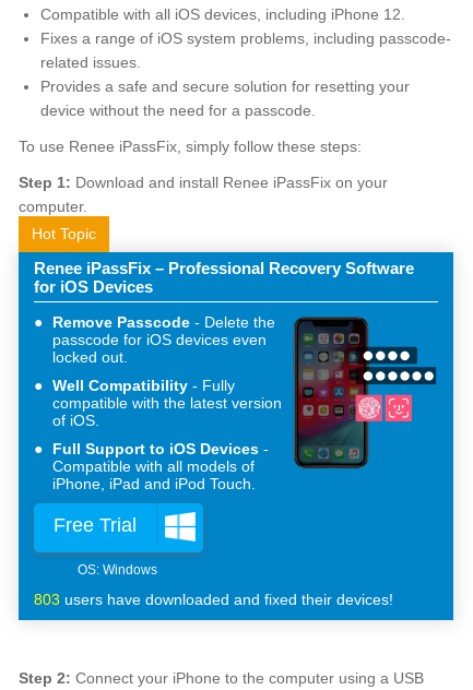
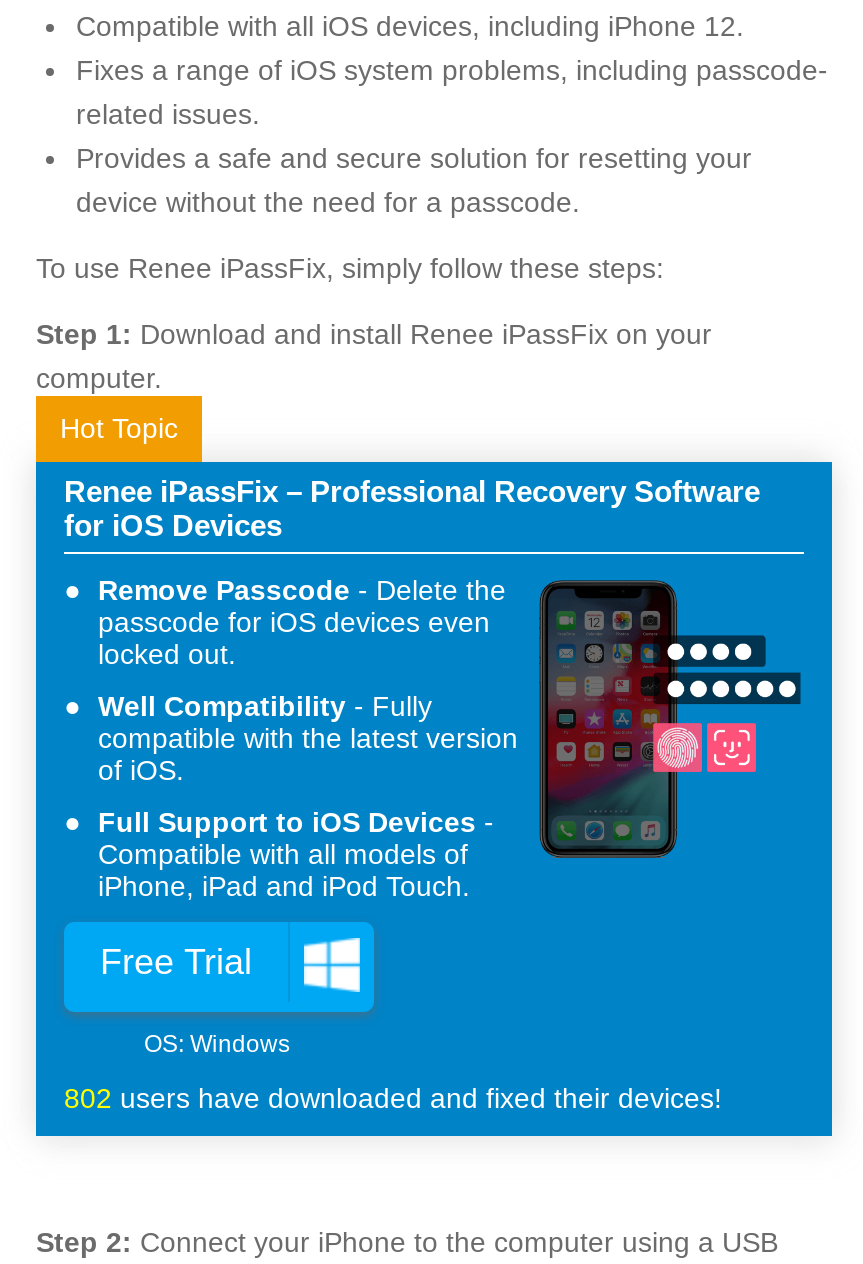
[34,590,393,608] 803 users have downloaded and fixed their devices! -> [64,1081,722,1113] 802 users have downloaded and fixed their devices!

